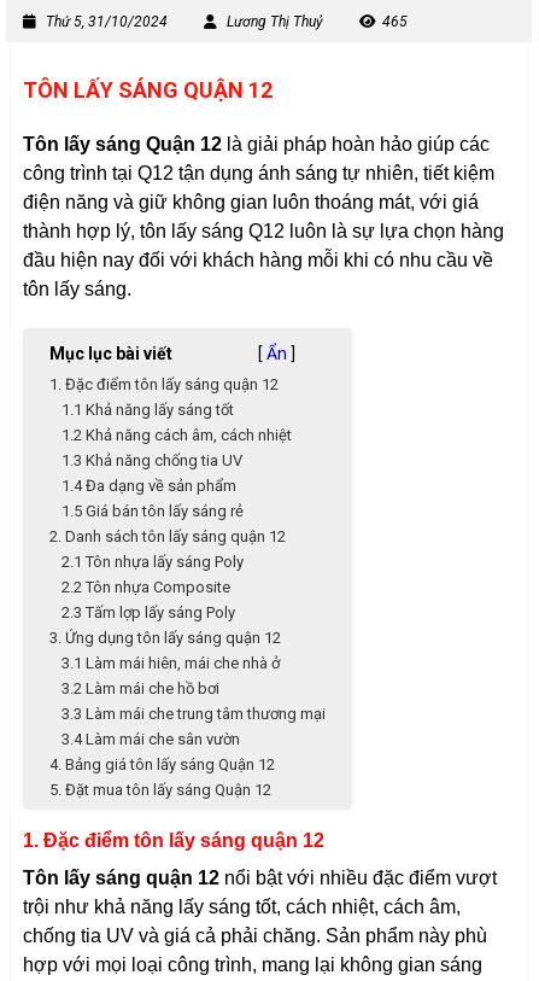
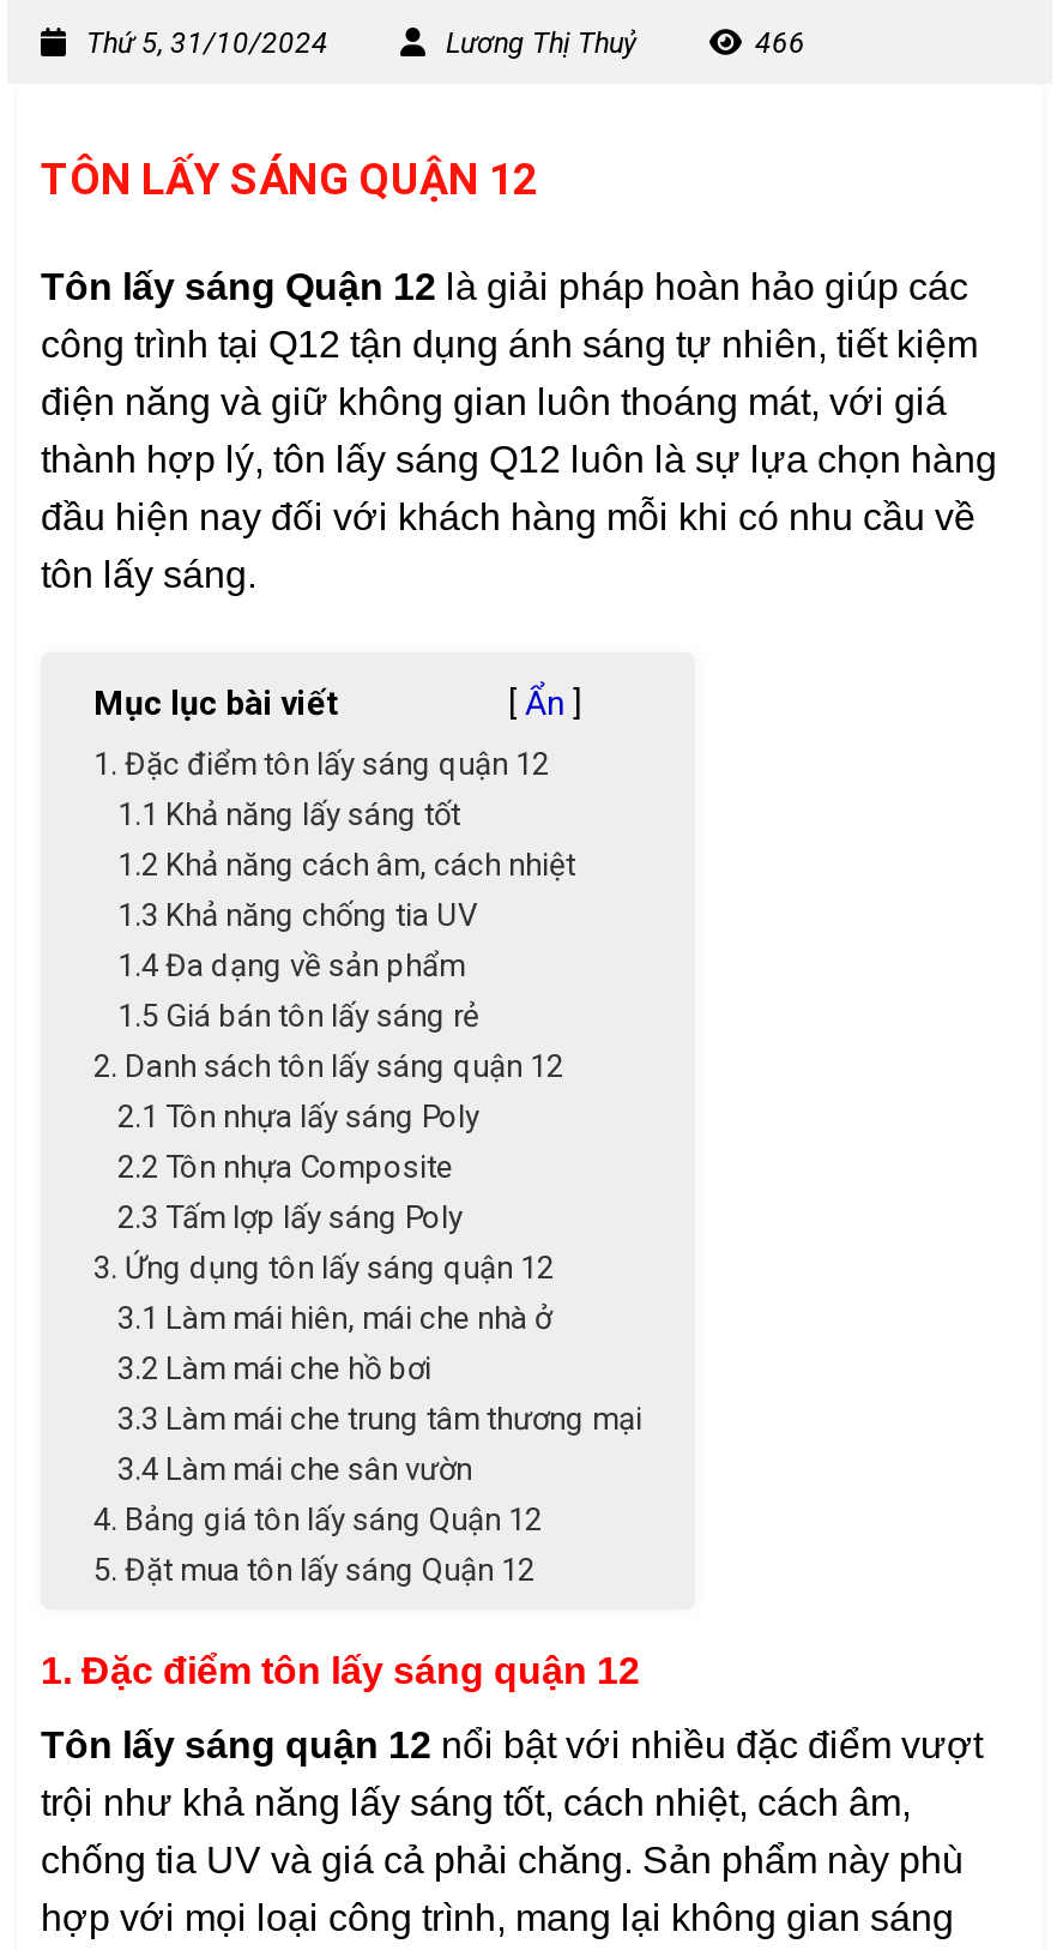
[382,13,408,30] 465 -> [755,26,805,60] 466

